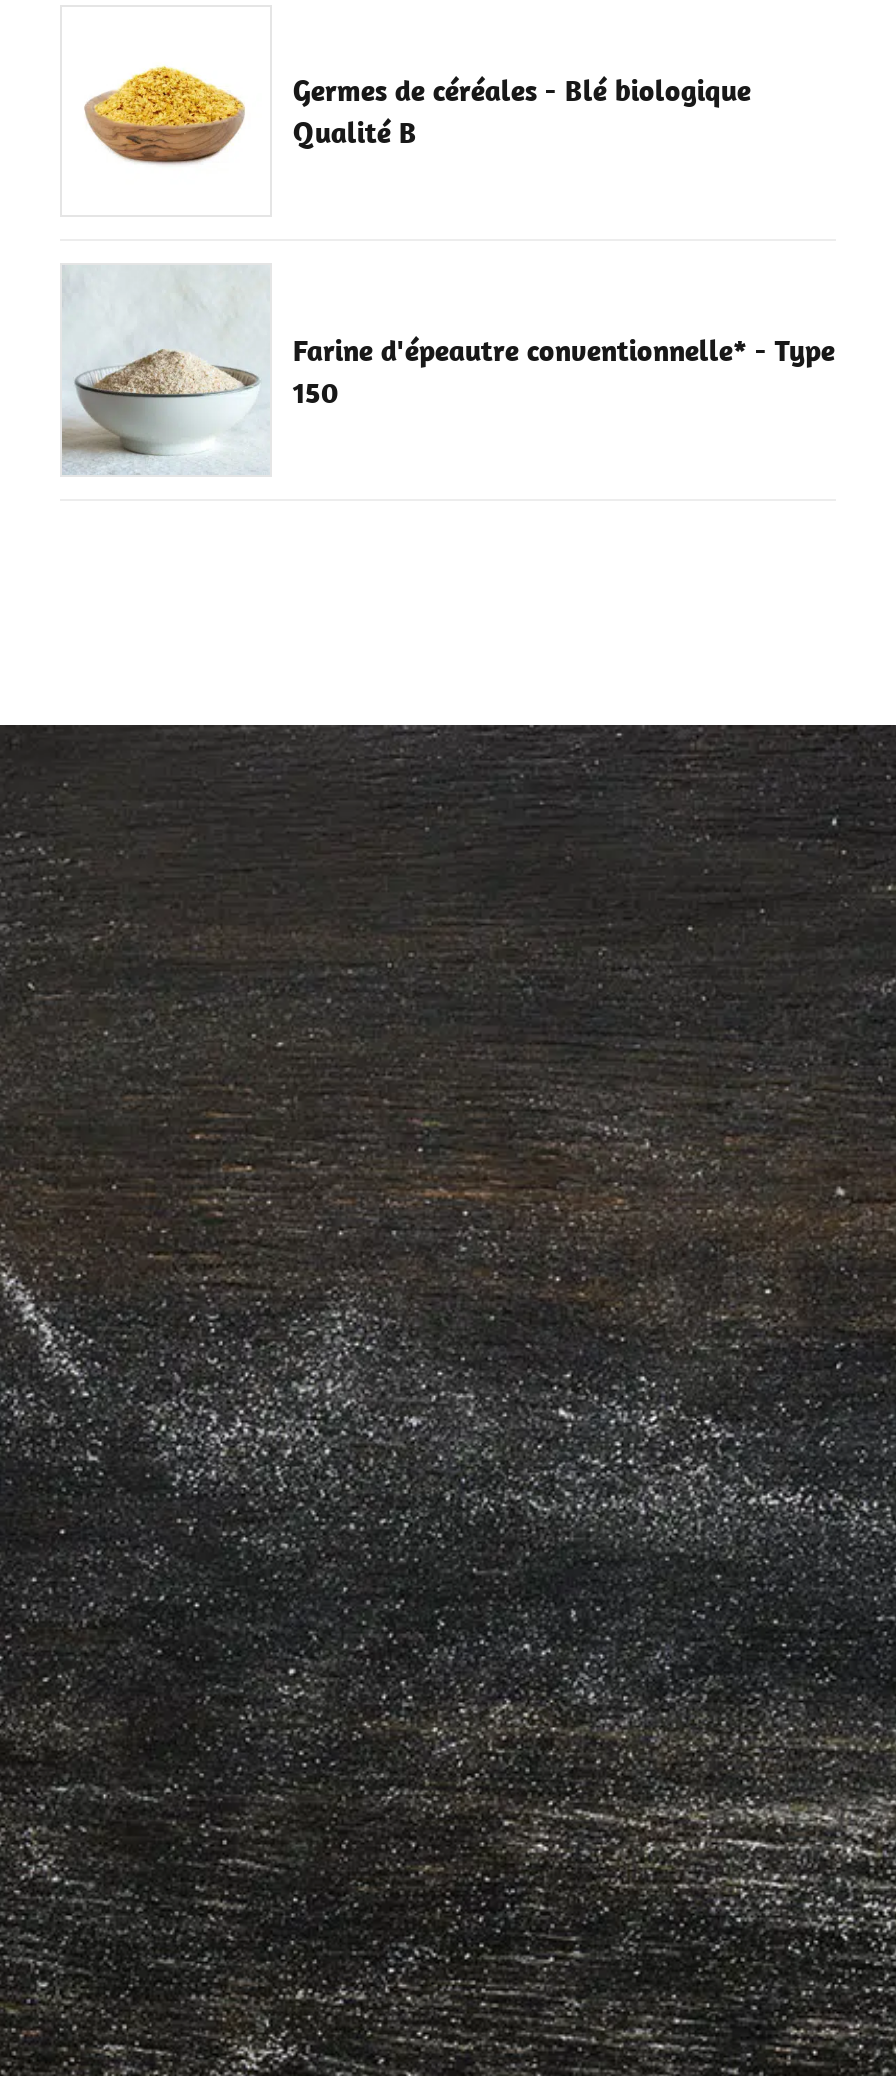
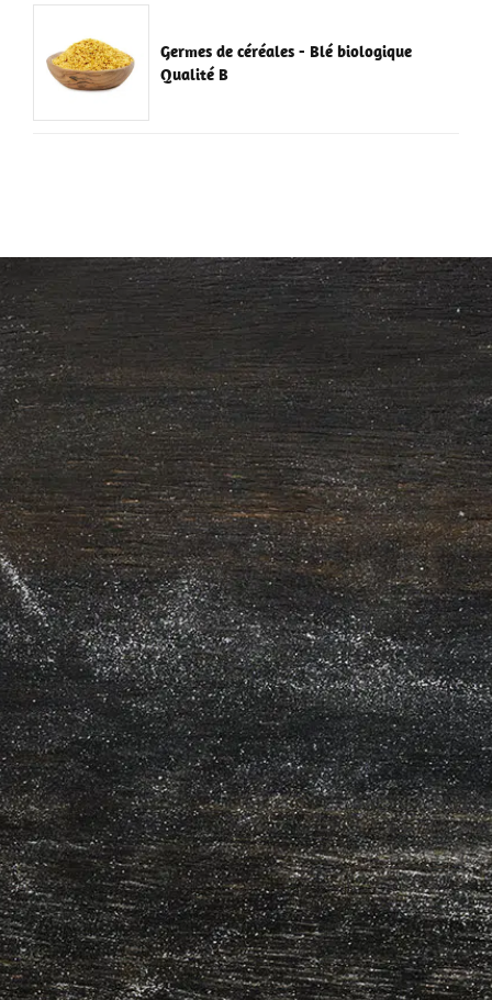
[60,266,835,476] [image] | Farine d'épeautre conventionnelle* - Type | 150 -> none

